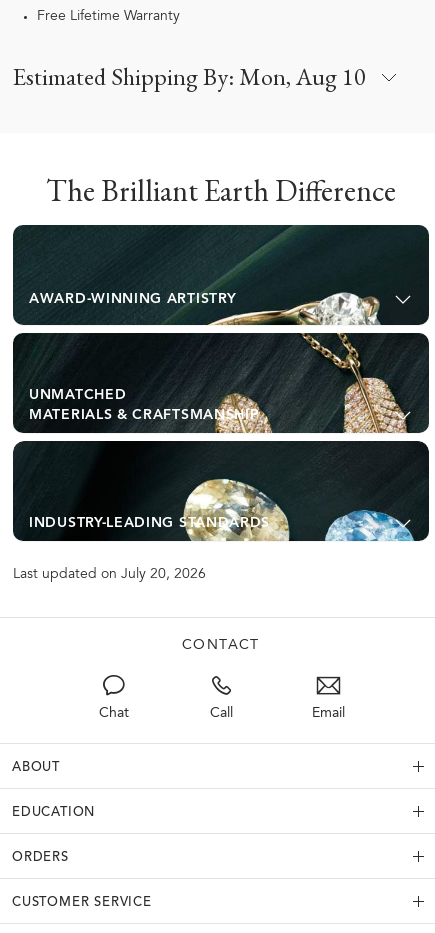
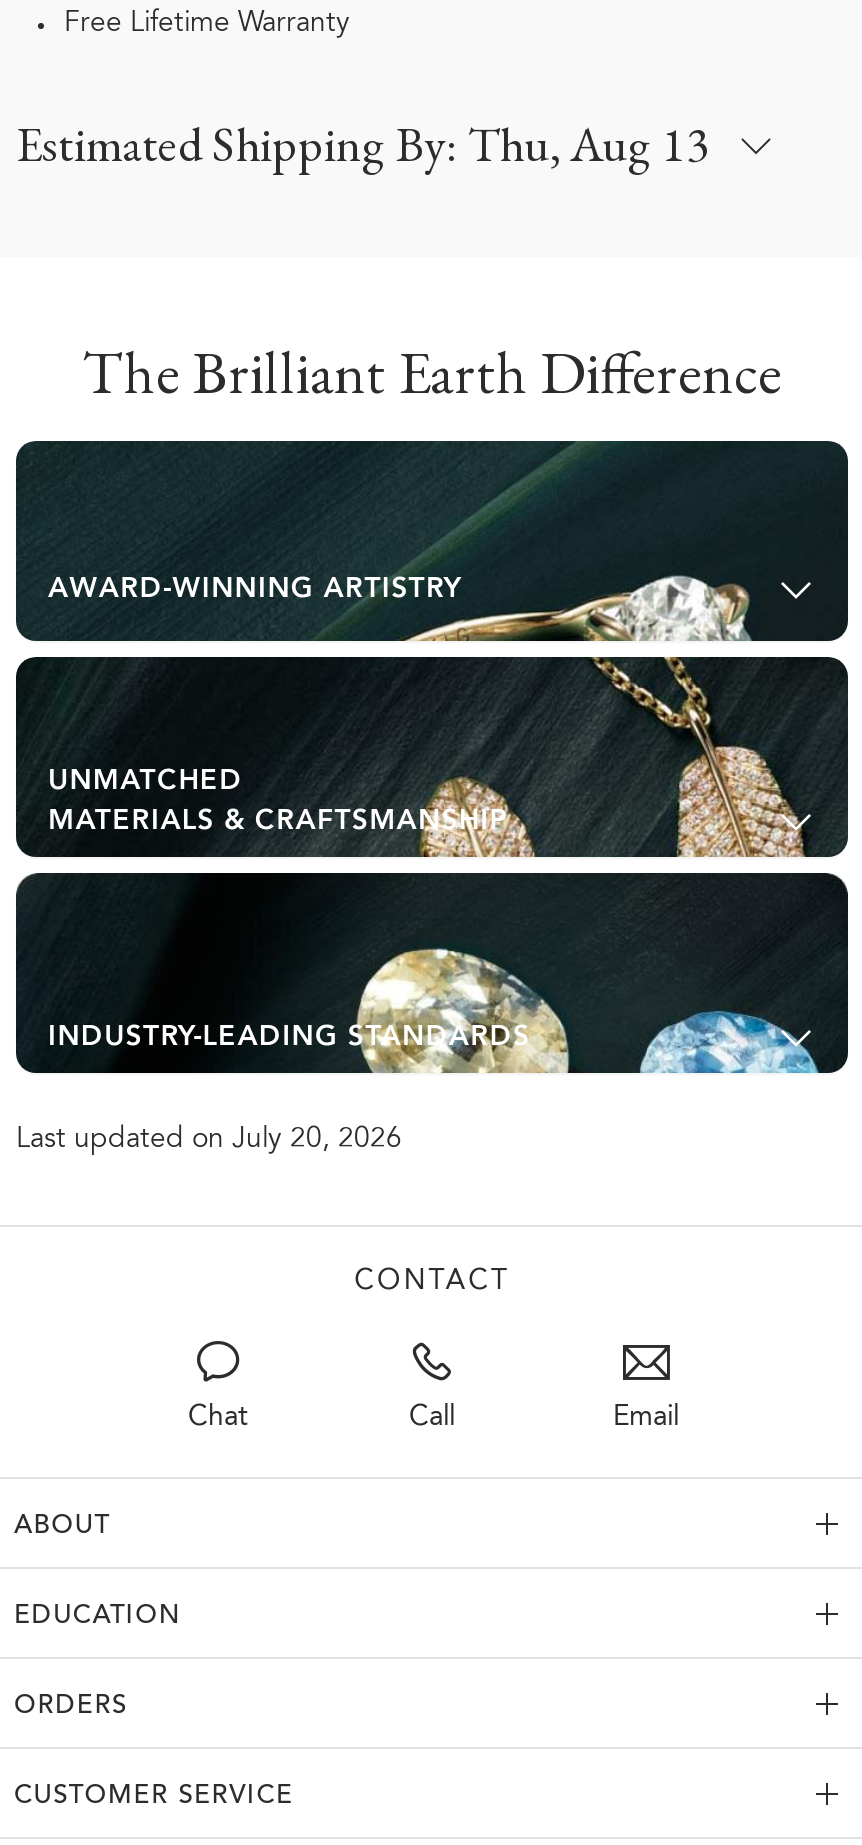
[13,61,366,92] Estimated Shipping By: Mon, Aug 10 -> [16,113,710,175] Estimated Shipping By: Thu, Aug 13

